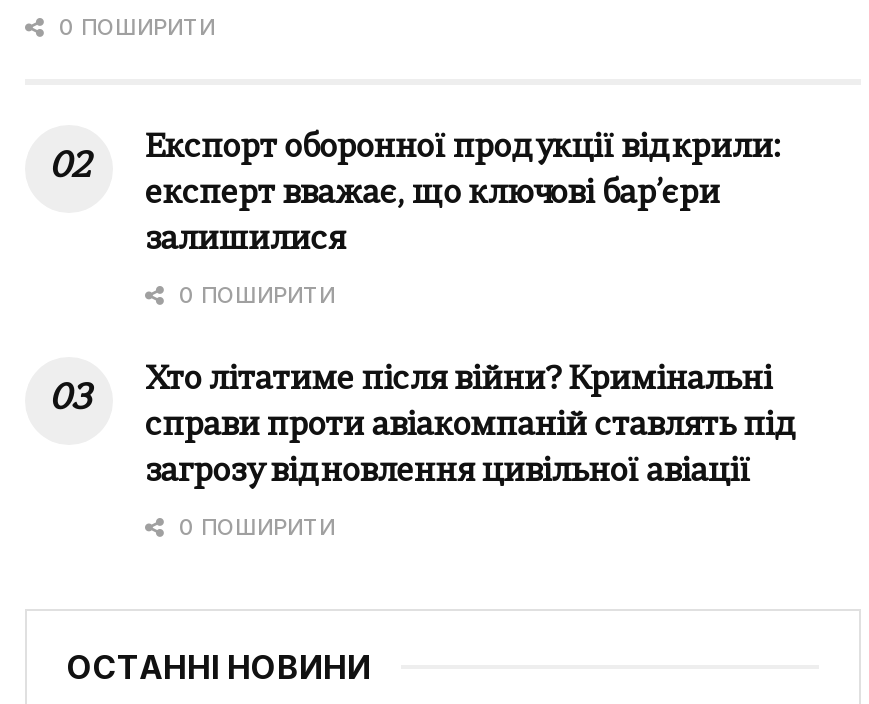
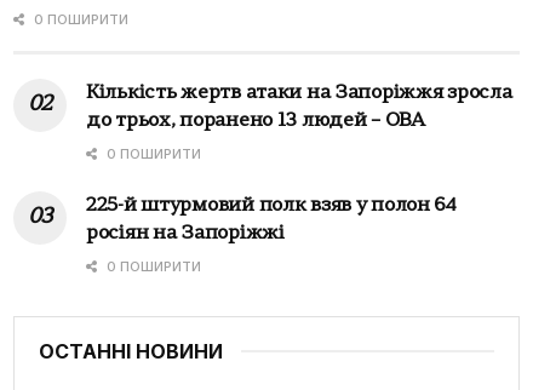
[145,132,778,256] Експорт оборонної продукції відкрили: | експерт вважає, що ключові бар’єри | залишилися -> [86,83,512,130] Кількість жертв атаки на Запоріжжя зросла | до трьох, поранено 13 людей – ОВА
[145,364,798,488] Хто літатиме після війни? Кримінальні | справи проти авіакомпаній ставлять під | загрозу відновлення цивільної авіації -> [86,196,457,243] 225-й штурмовий полк взяв у полон 64 | росіян на Запоріжжі

